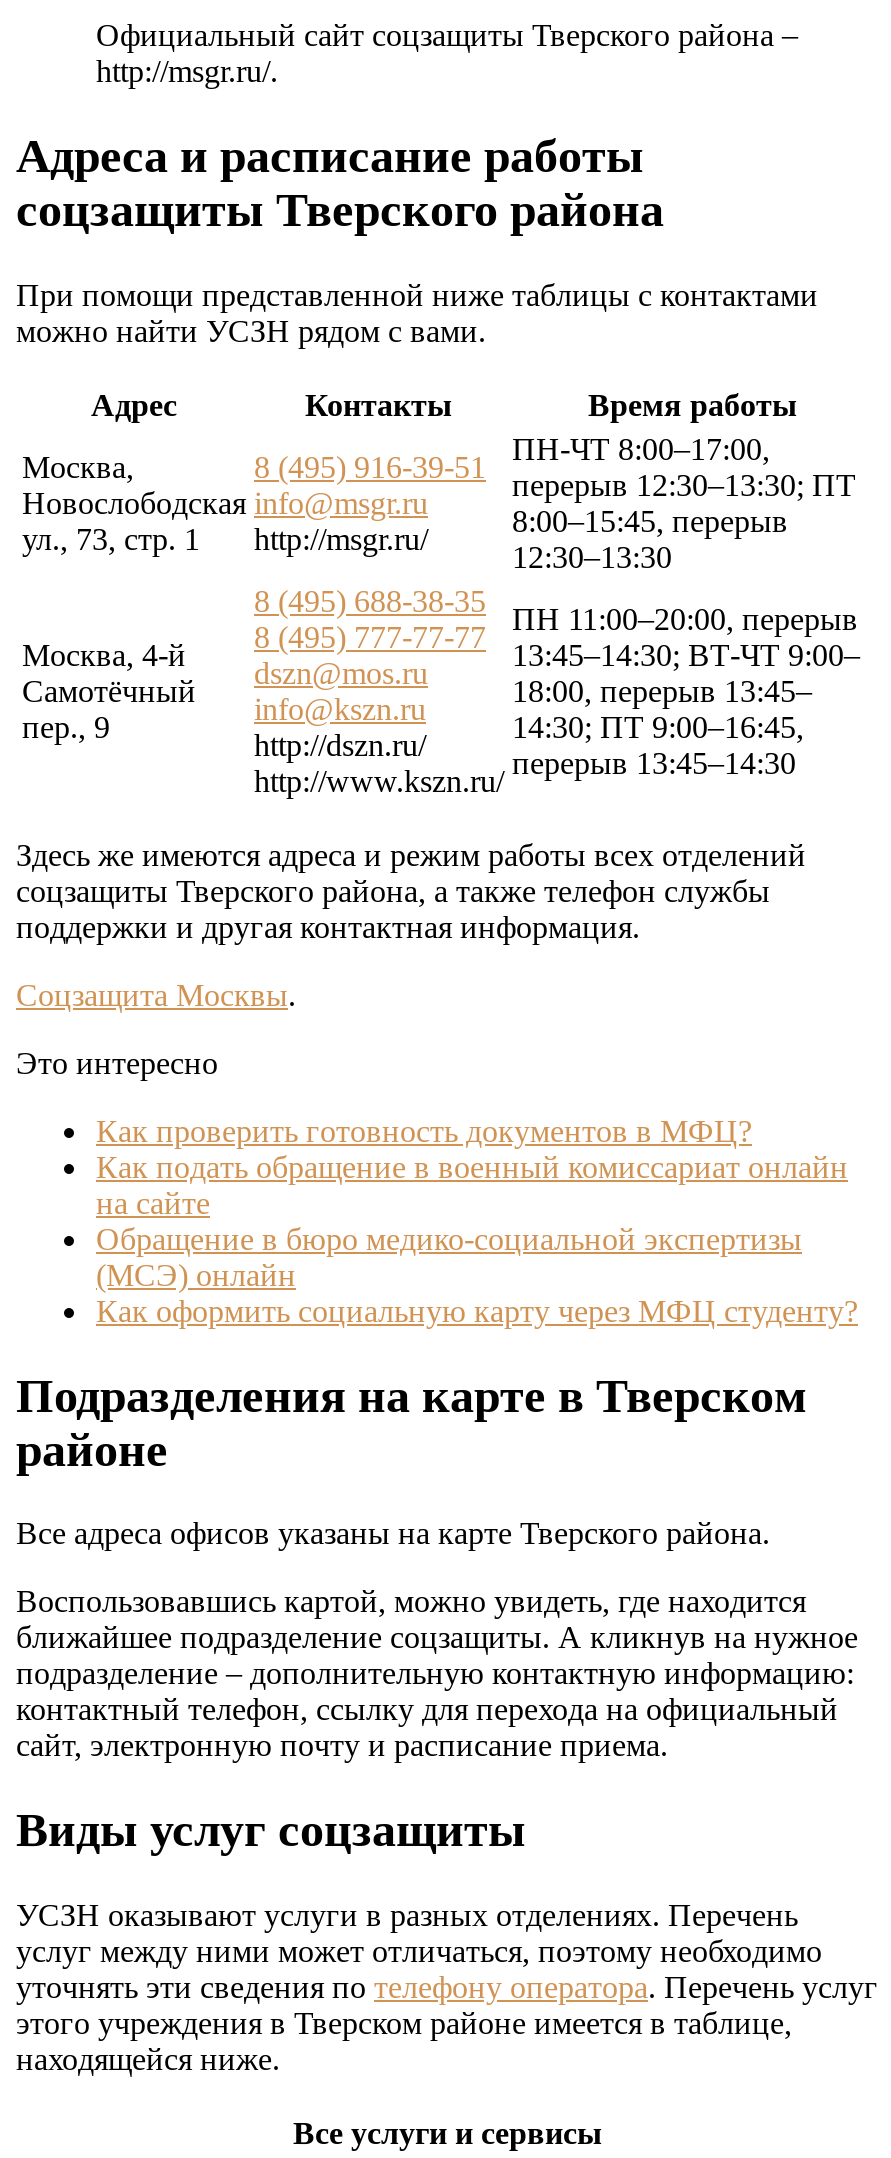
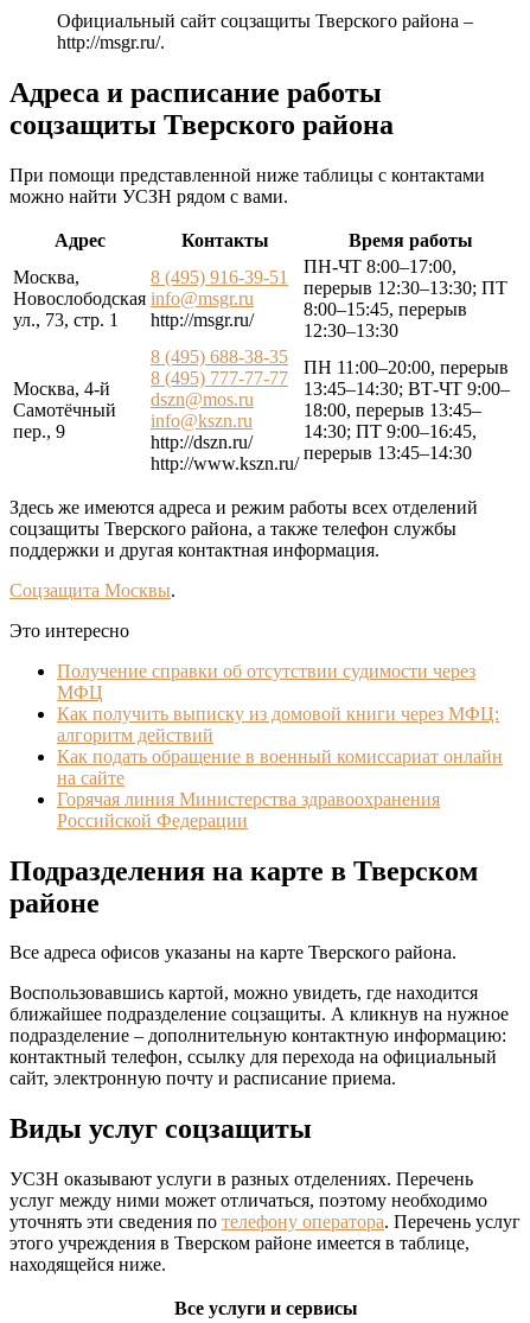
[96,1113,752,1147] Как проверить готовность документов в МФЦ? -> [57,660,499,745] Получение справки об отсутствии судимости через | МФЦ | Как получить выписку из домовой книги через МФЦ: | алгоритм действий
moved [96,1149,848,1219] -> [57,746,503,787]: Как подать обращение в военный комиссариат онлайн | на сайте
[96,1221,858,1327] Обращение в бюро медико-социальной экспертизы | (МСЭ) онлайн | Как оформить социальную карту через МФЦ студенту? -> [57,789,440,830] Горячая линия Министерства здравоохранения | Российской Федерации

